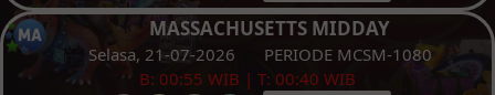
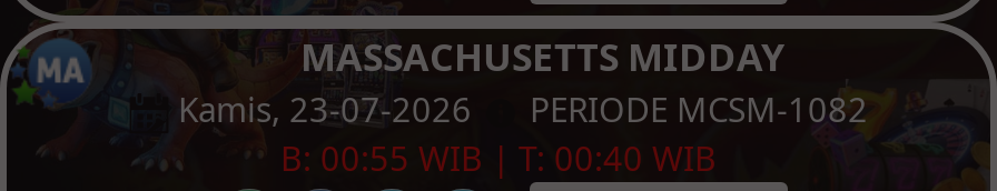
[88,43,431,65] Selasa, 21-07-2026 | PERIODE MCSM-1080 -> [178,86,868,130] Kamis, 23-07-2026 | PERIODE MCSM-1082

